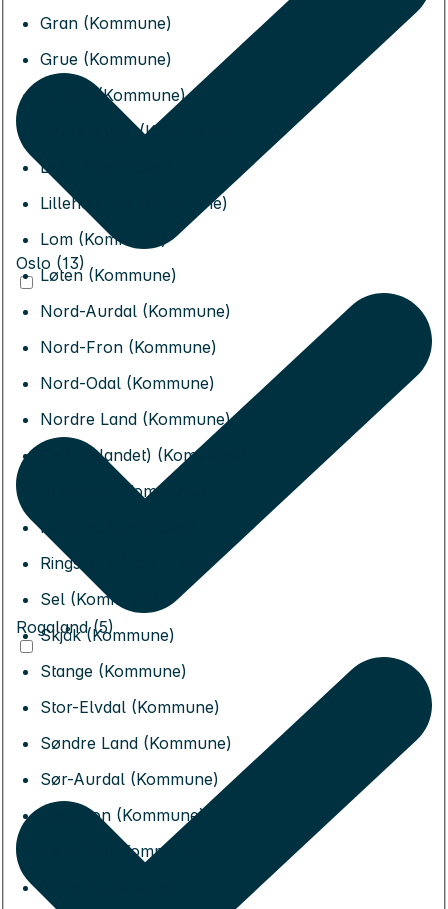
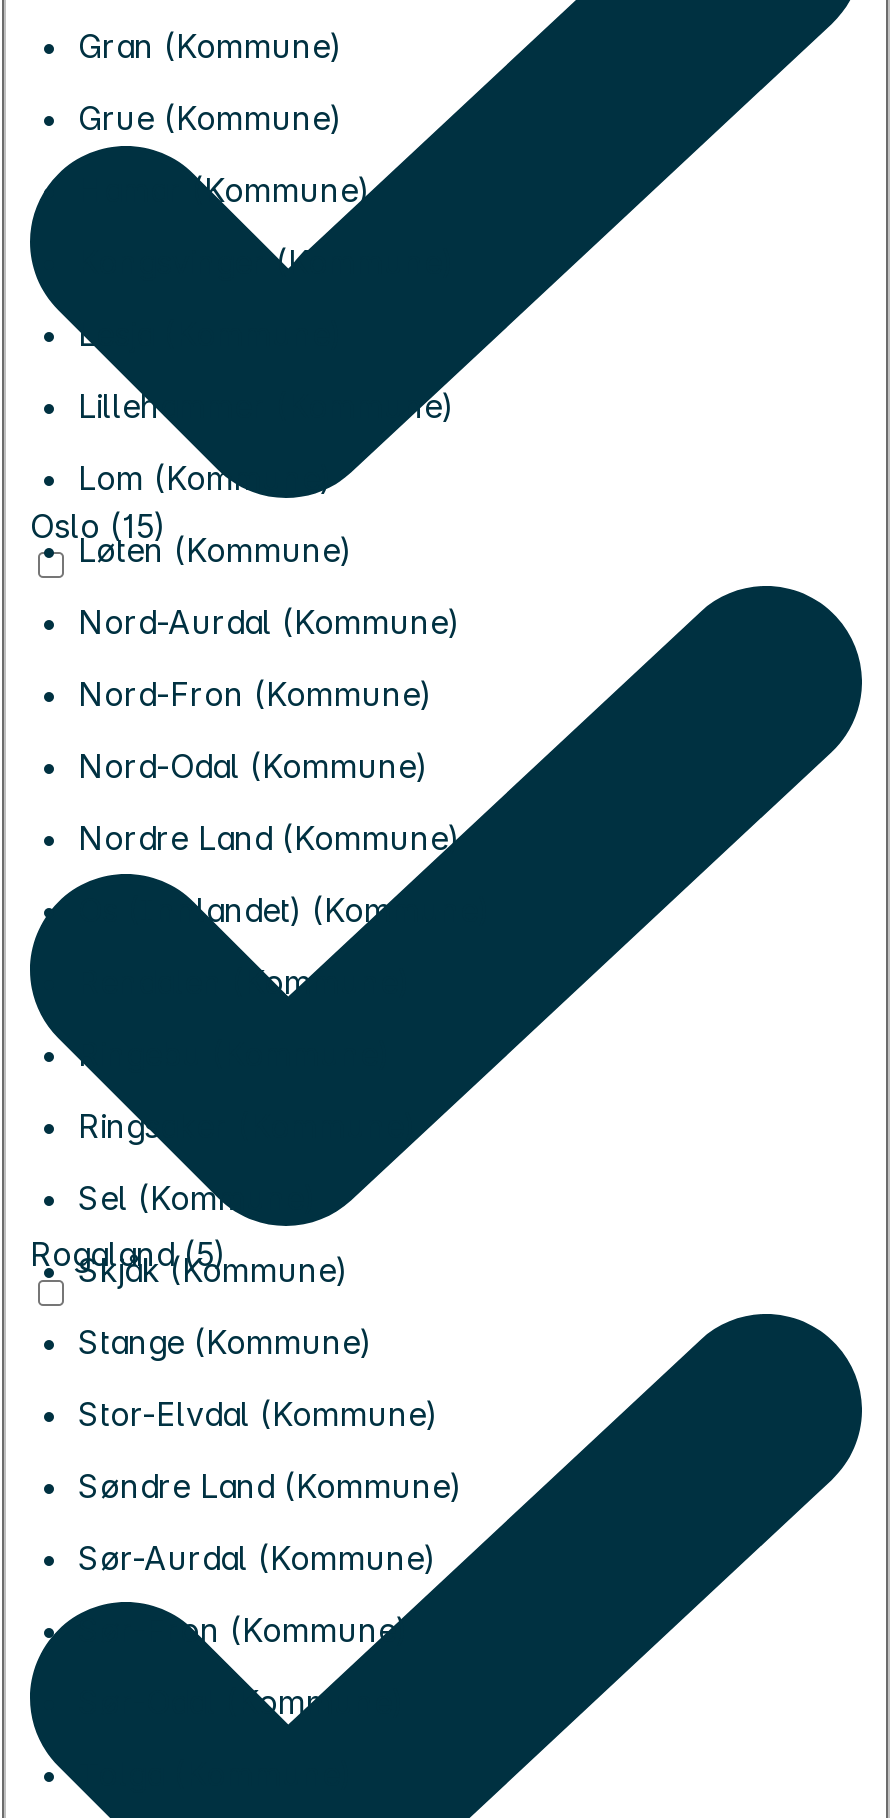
[16,253,85,273] Oslo (13) -> [30,506,166,546] Oslo (15)

